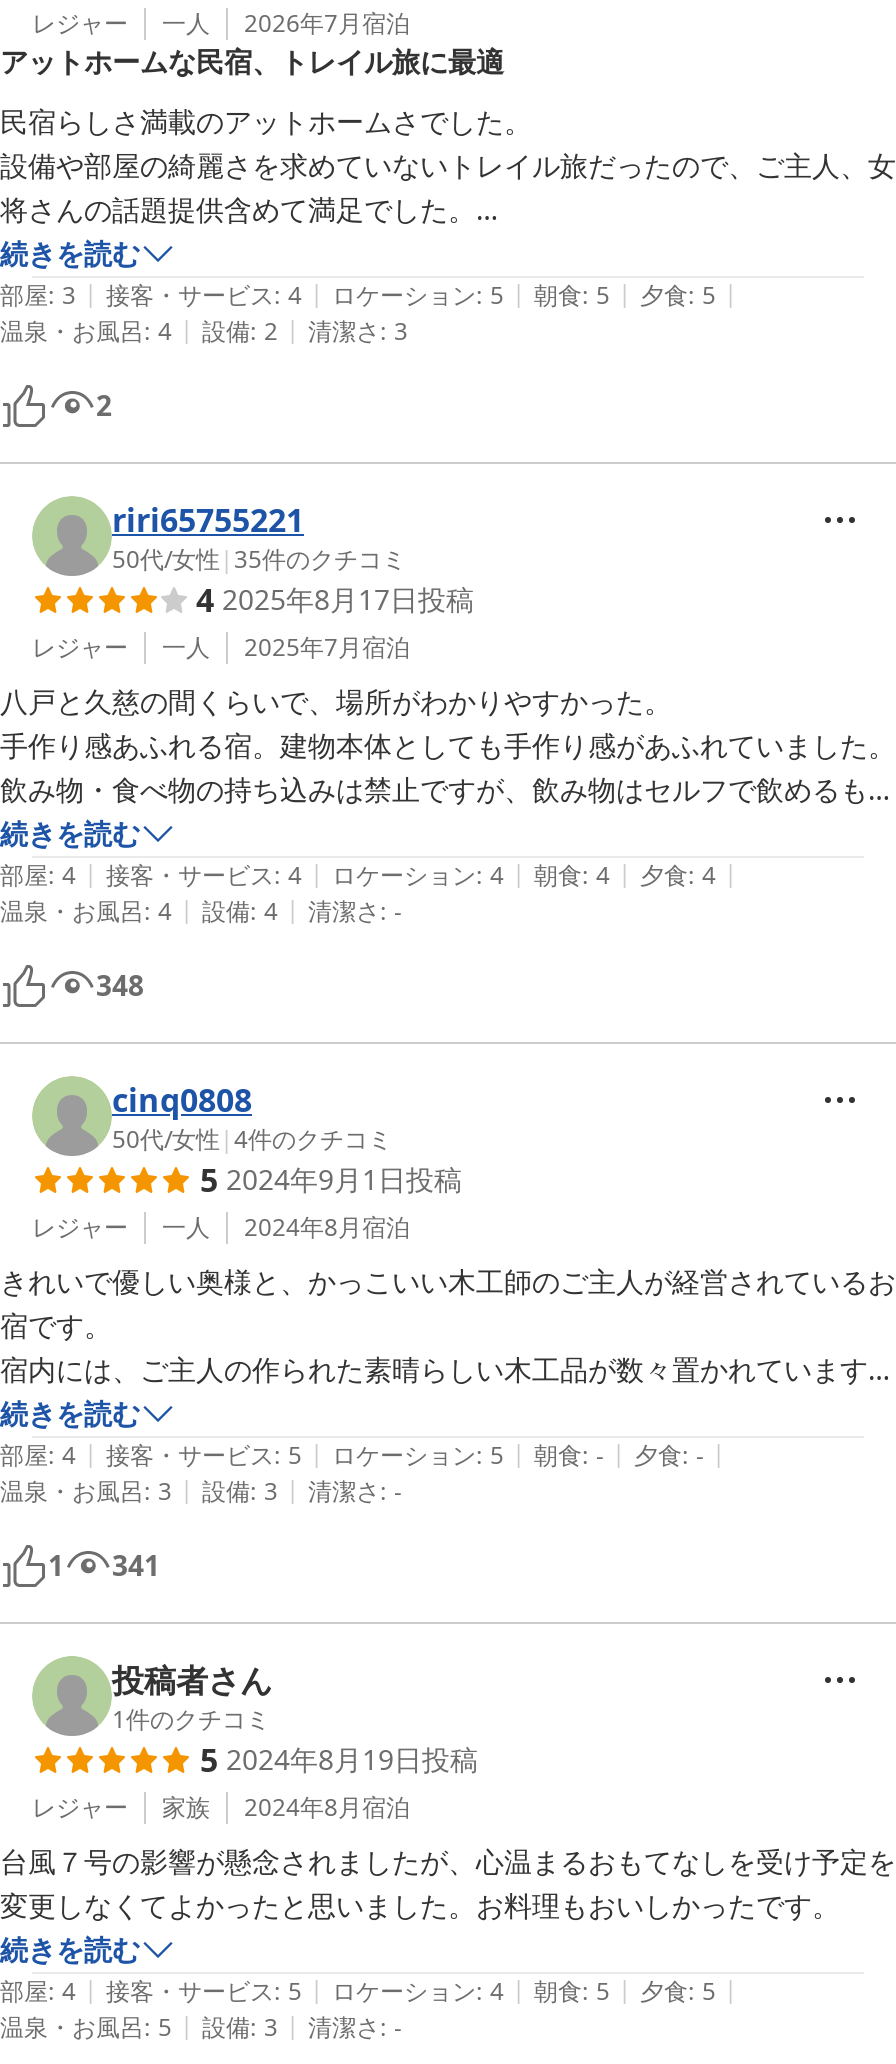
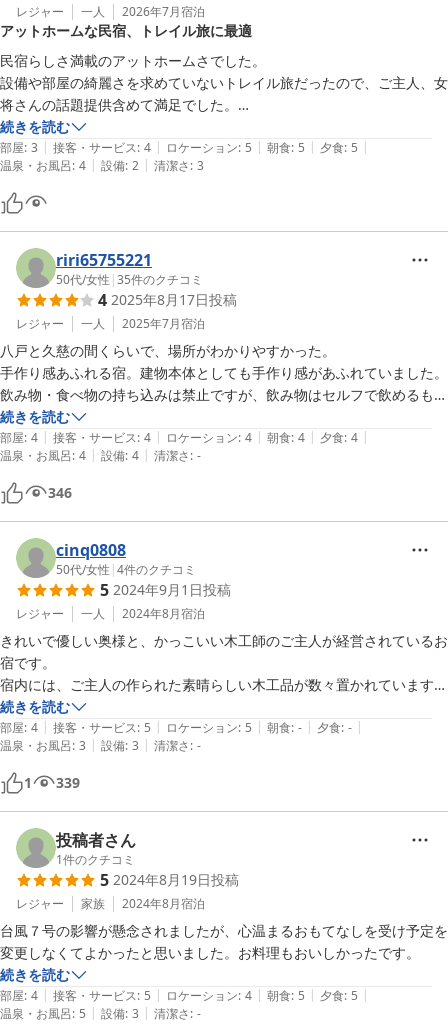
[96,386,112,424] 2 -> none
[96,966,144,1004] 348 -> [48,483,72,502] 346
[48,1546,160,1584] 1 341 -> [24,773,80,792] 1 339

